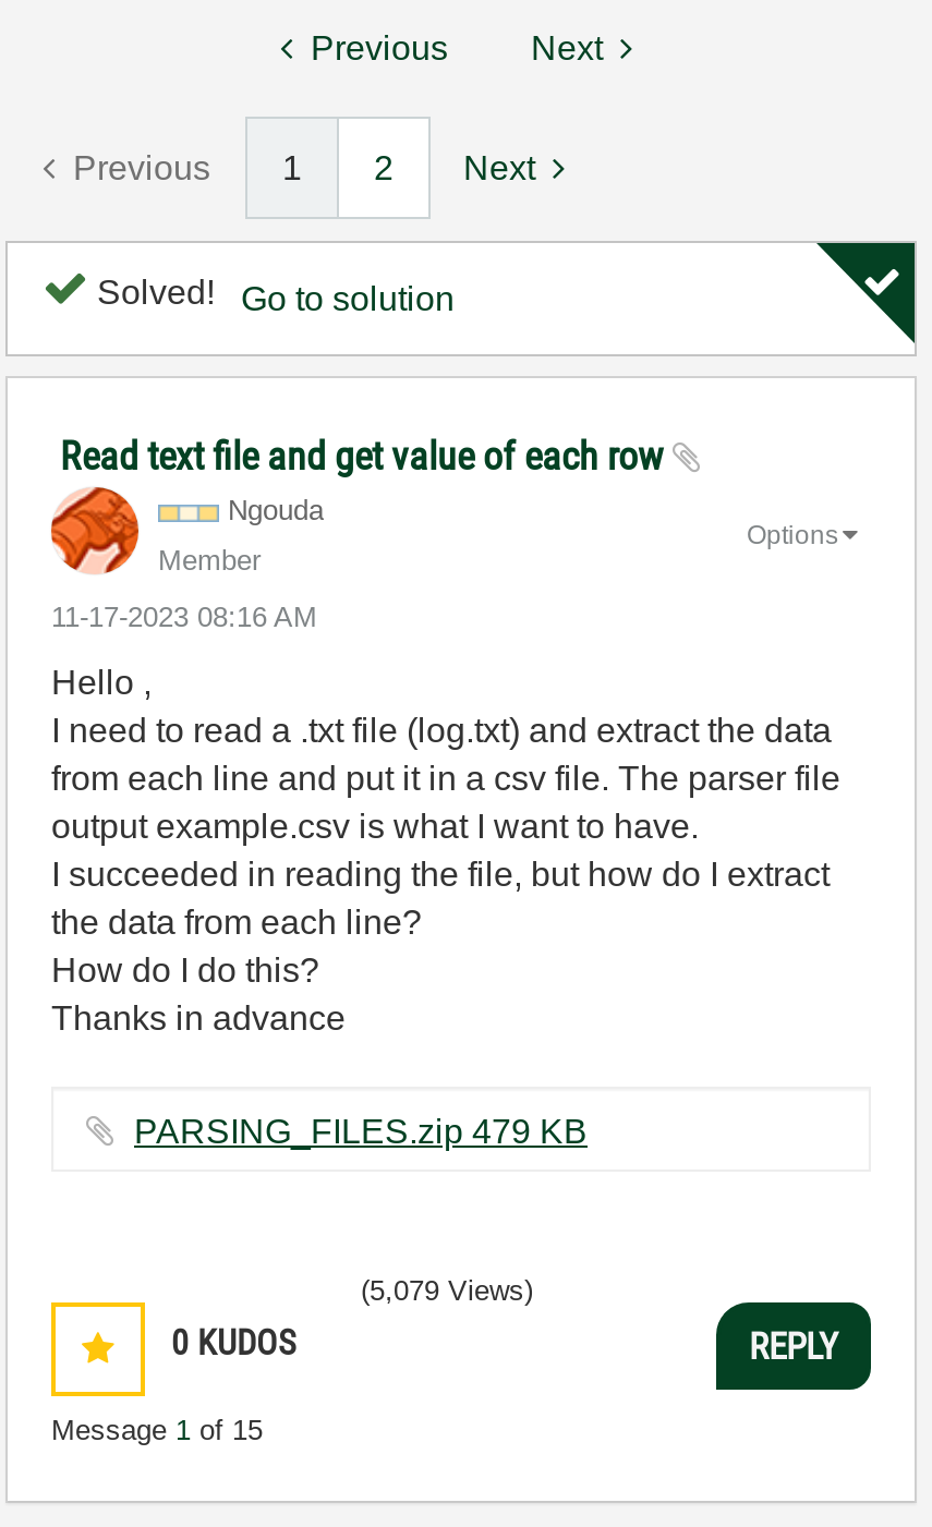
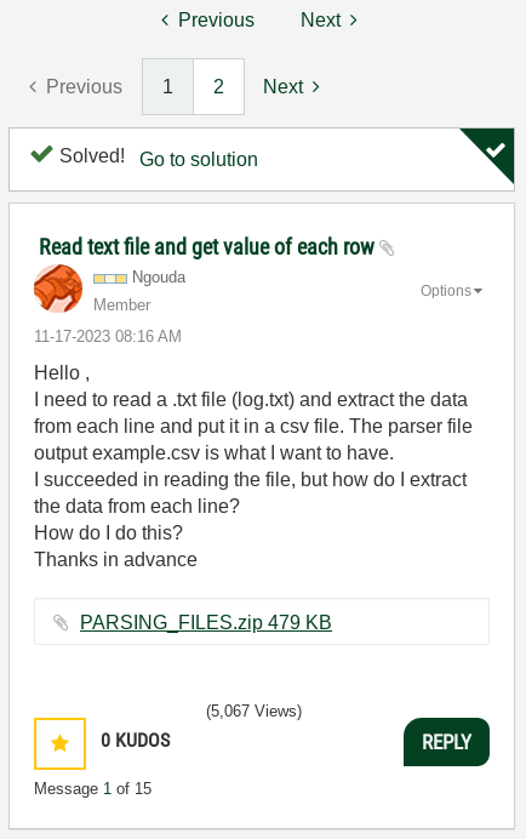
[361,1274,533,1307] (5,079 Views) -> [206,702,302,720] (5,067 Views)

